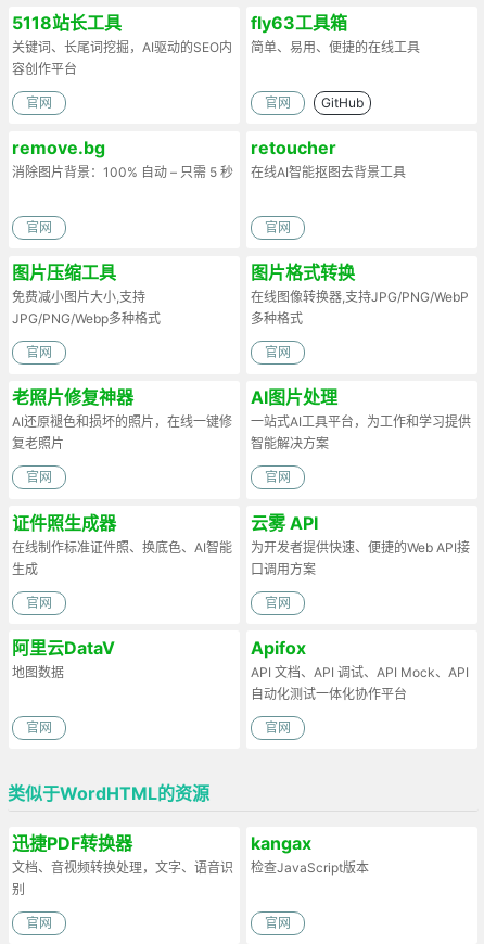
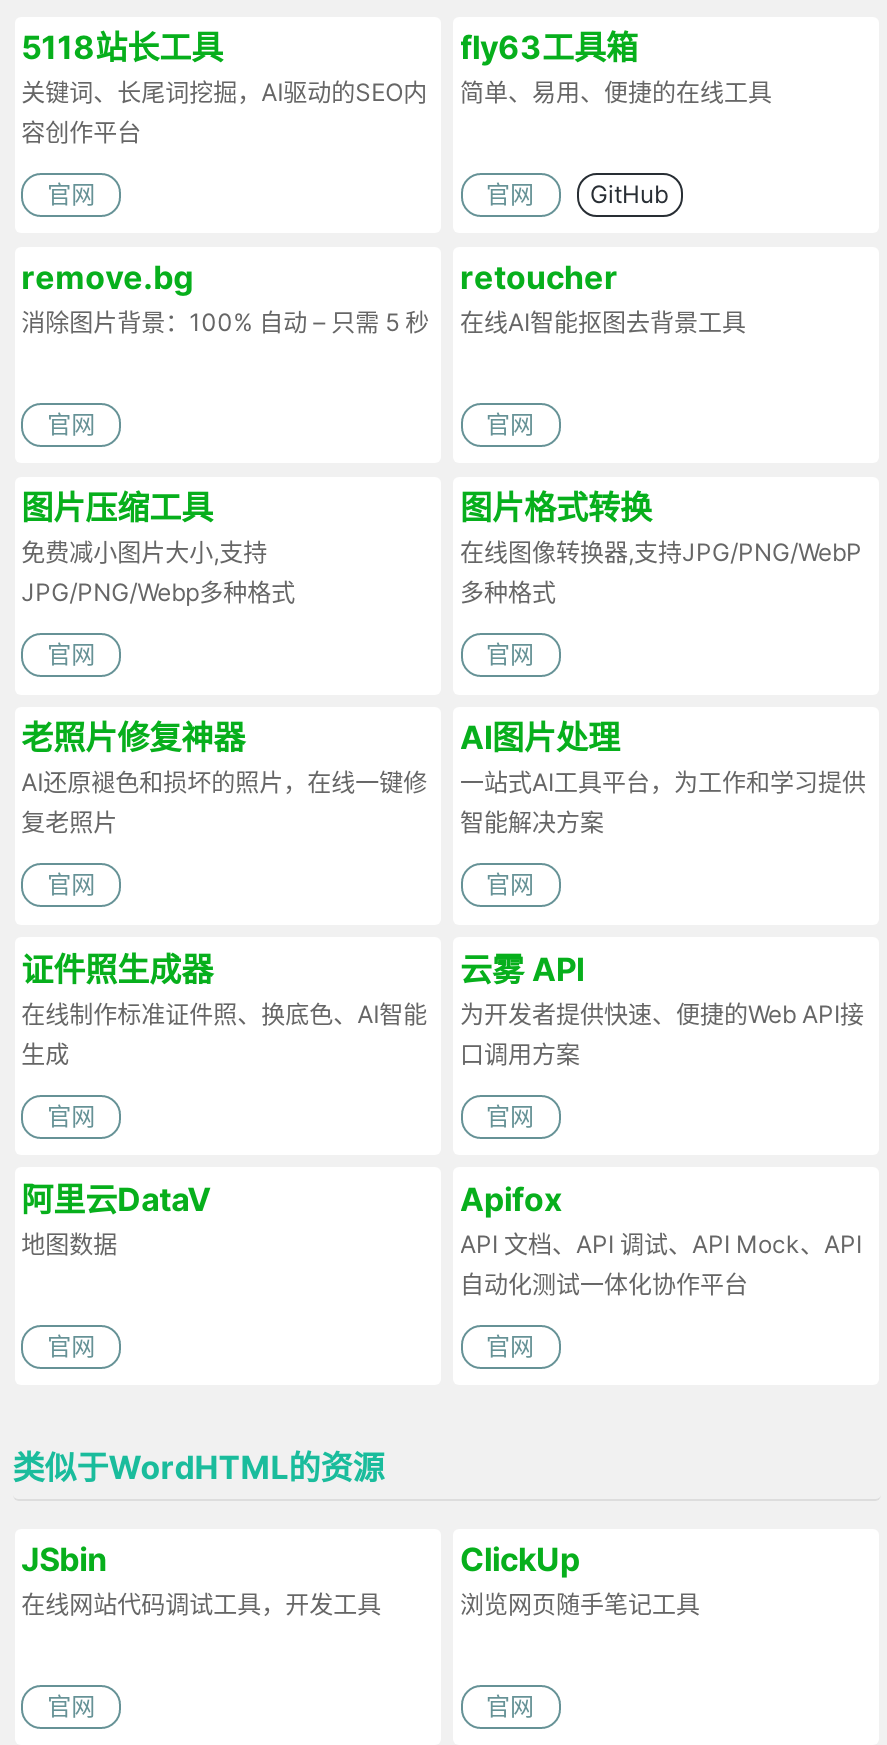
[12,832,233,897] 迅捷PDF转换器 | 文档、音视频转换处理，文字、语音识 | 别 -> [21,1539,381,1619] JSbin | 在线网站代码调试工具，开发工具
[250,832,368,875] kangax | 检查JavaScript版本 -> [460,1539,700,1619] ClickUp | 浏览网页随手笔记工具

